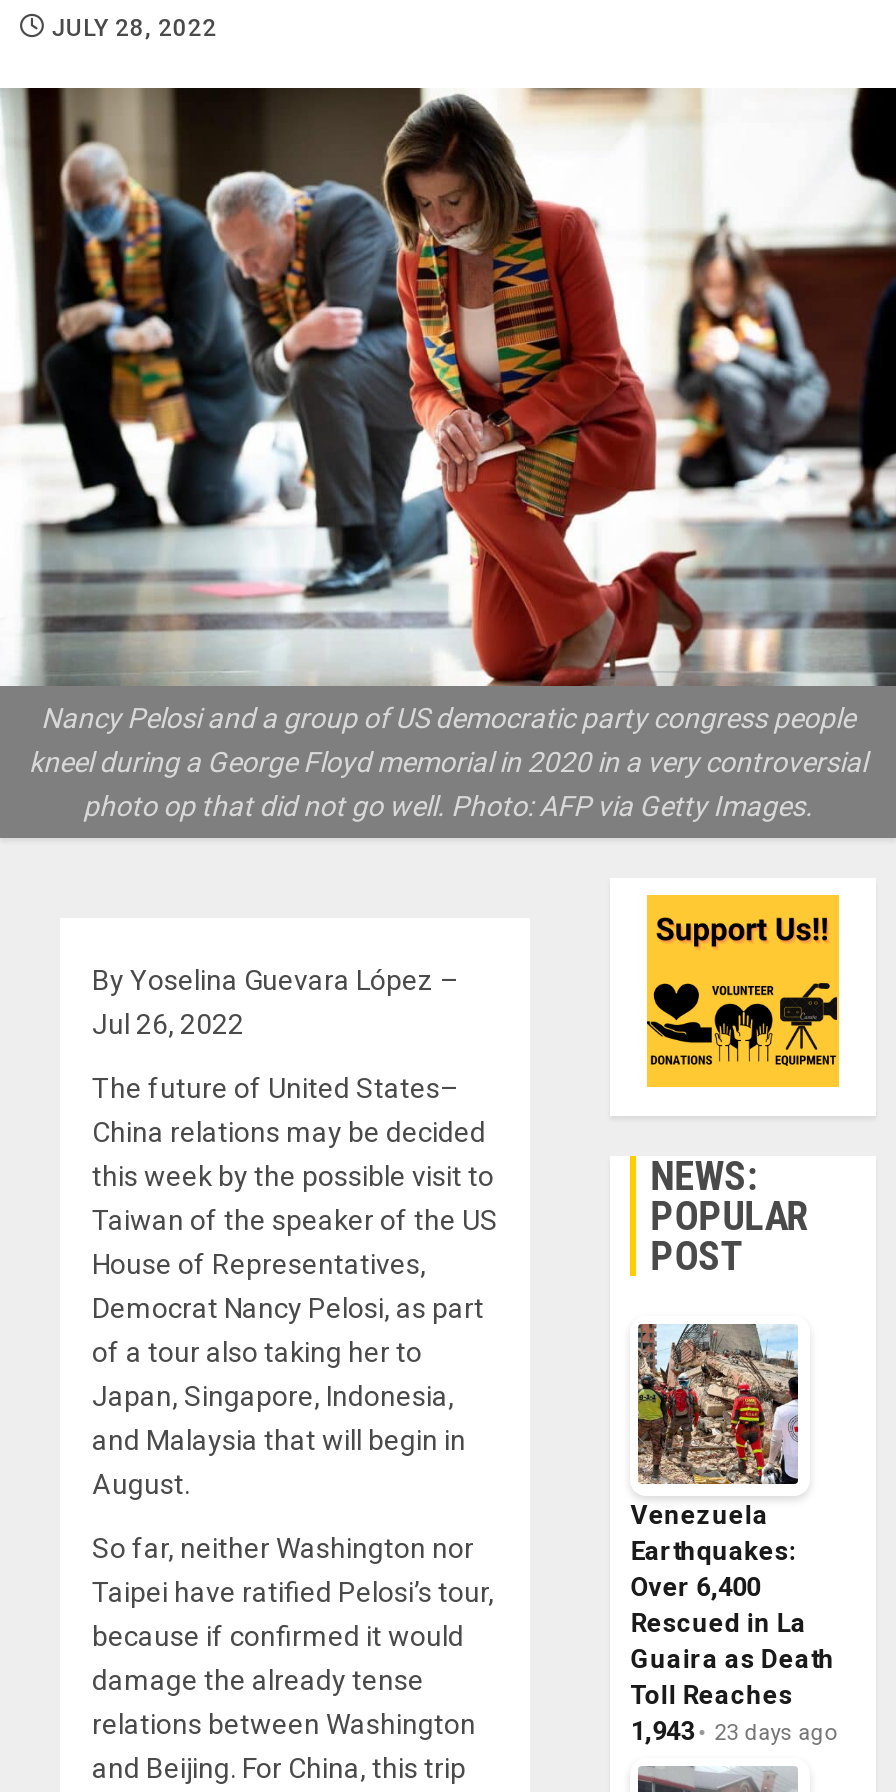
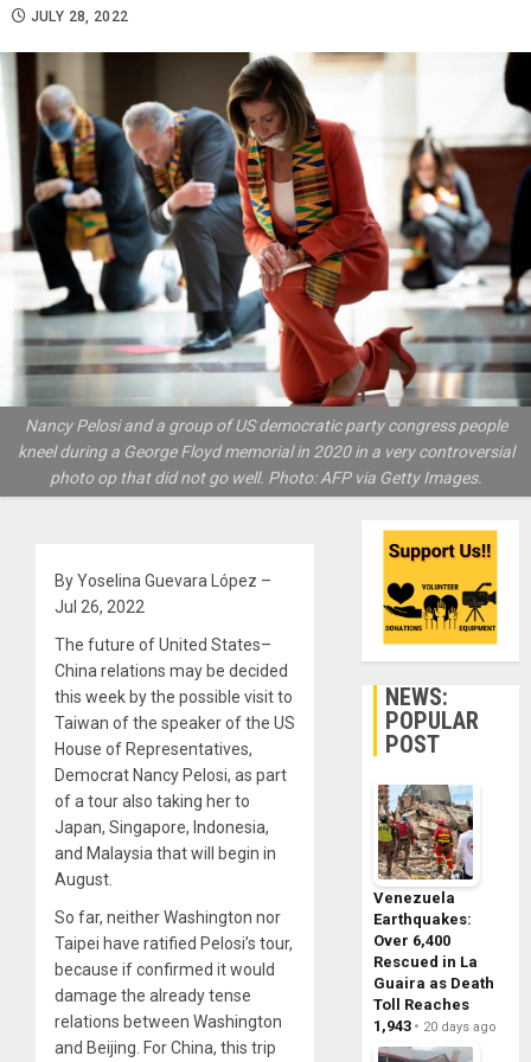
[631,1716,839,1746] 1,943 23 days ago -> [374,1017,497,1035] 1,943 20 days ago

